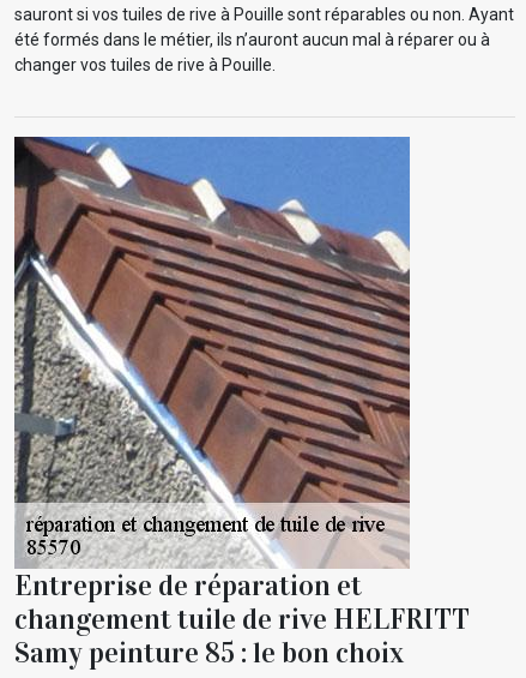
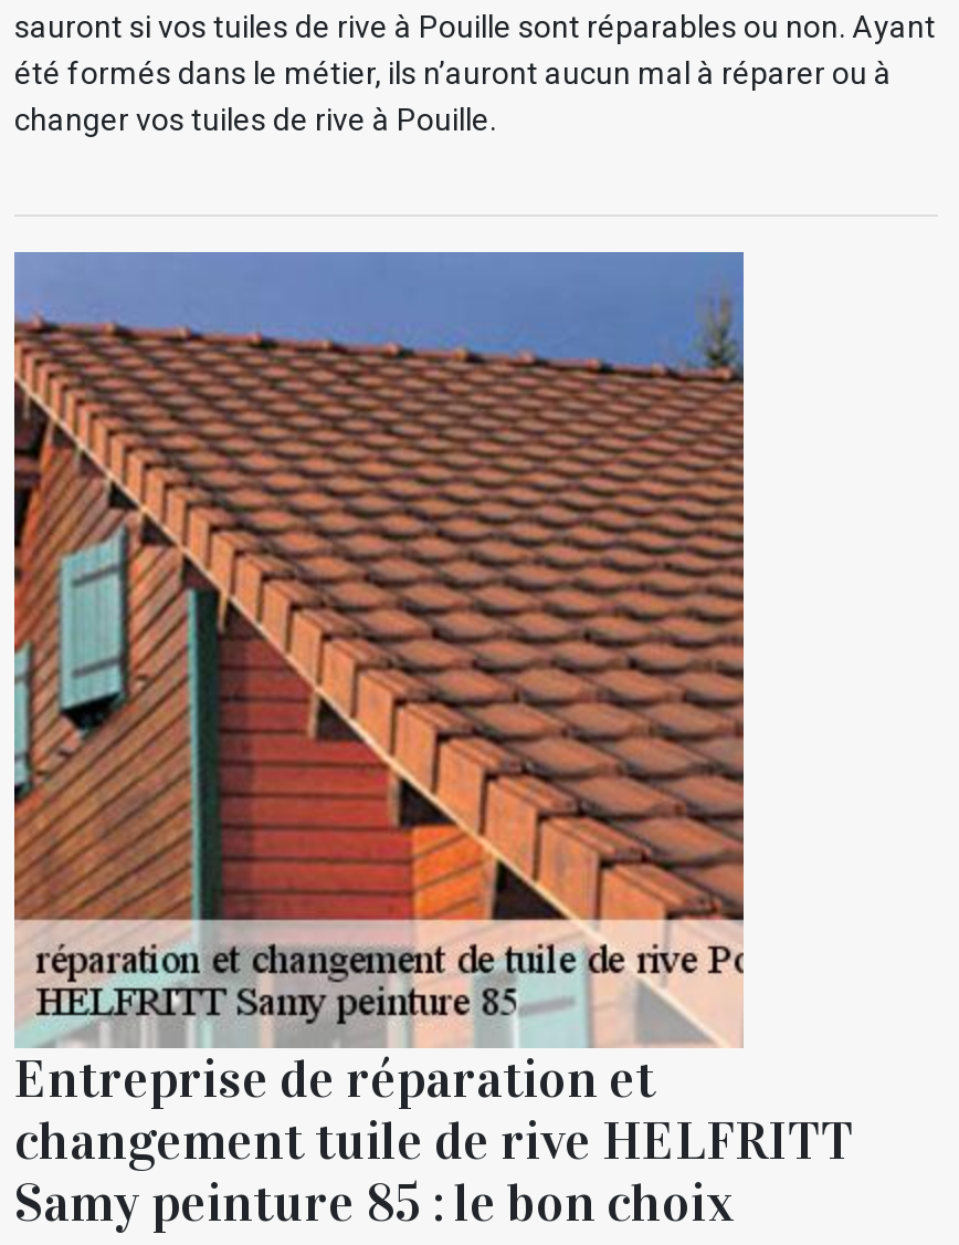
[13,136,411,566] [image] -> [12,250,746,1044] [image]

